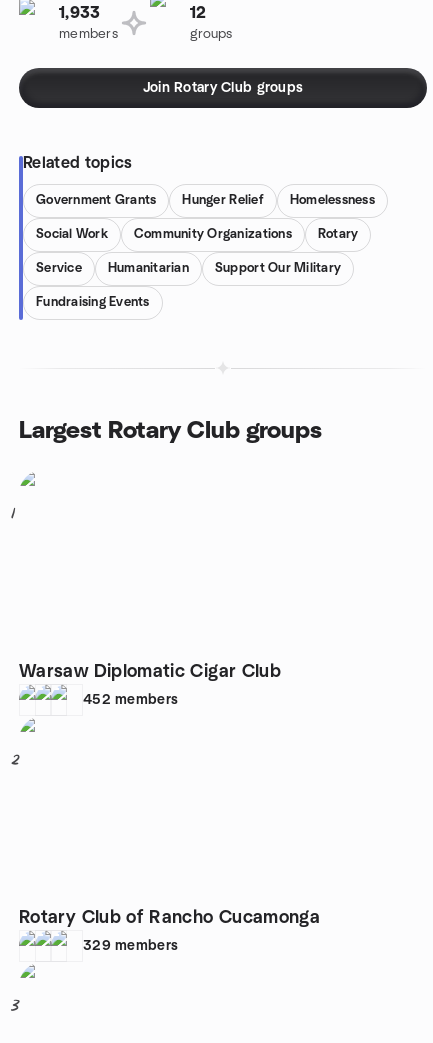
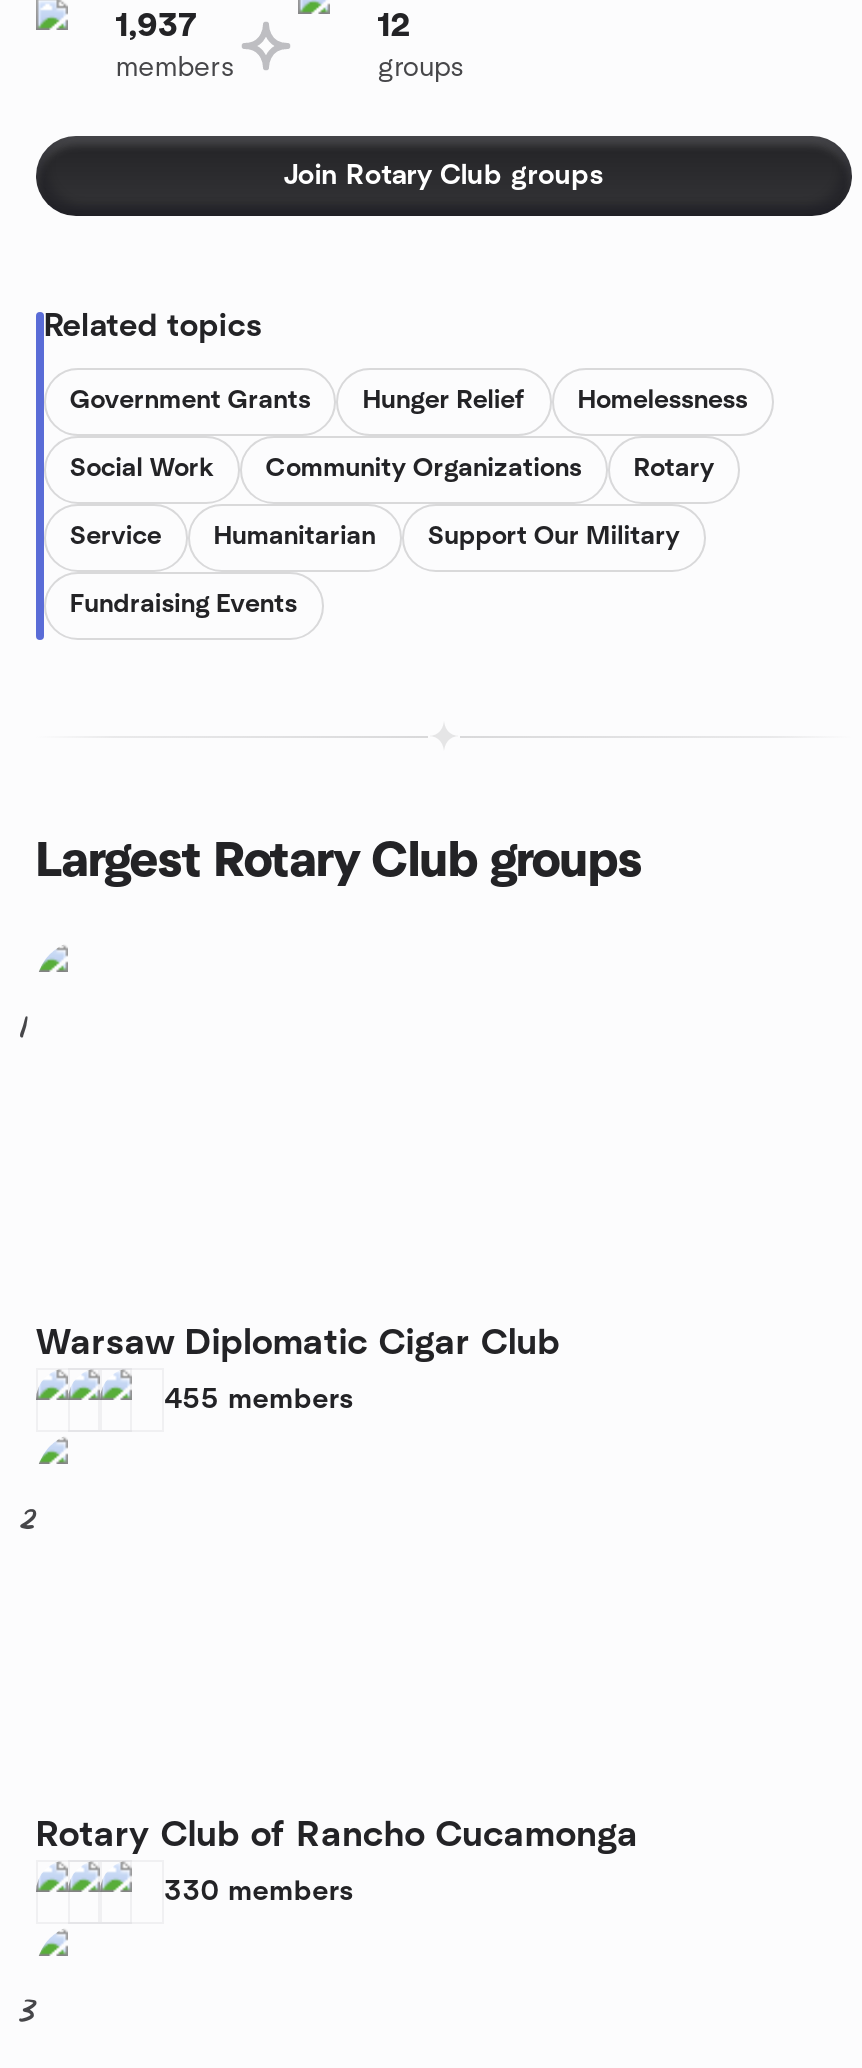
[59,5,101,21] 1,933 -> [116,10,197,42] 1,937
[83,693,178,707] 452 members -> [164,1386,354,1414] 455 members
[83,939,178,953] 329 members -> [164,1878,354,1906] 330 members

